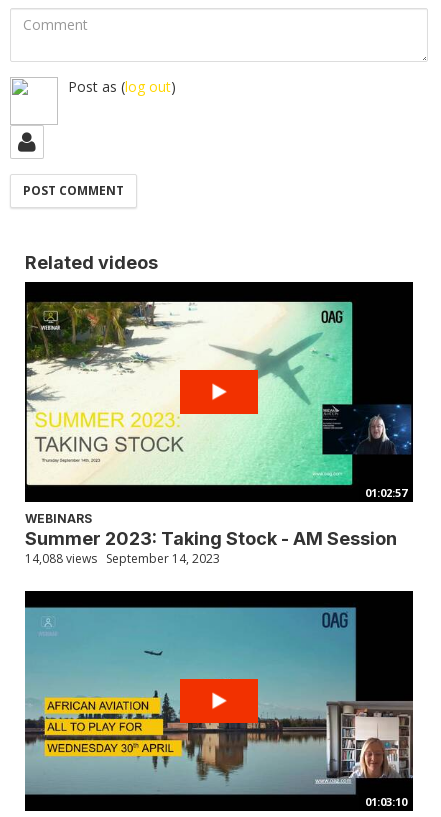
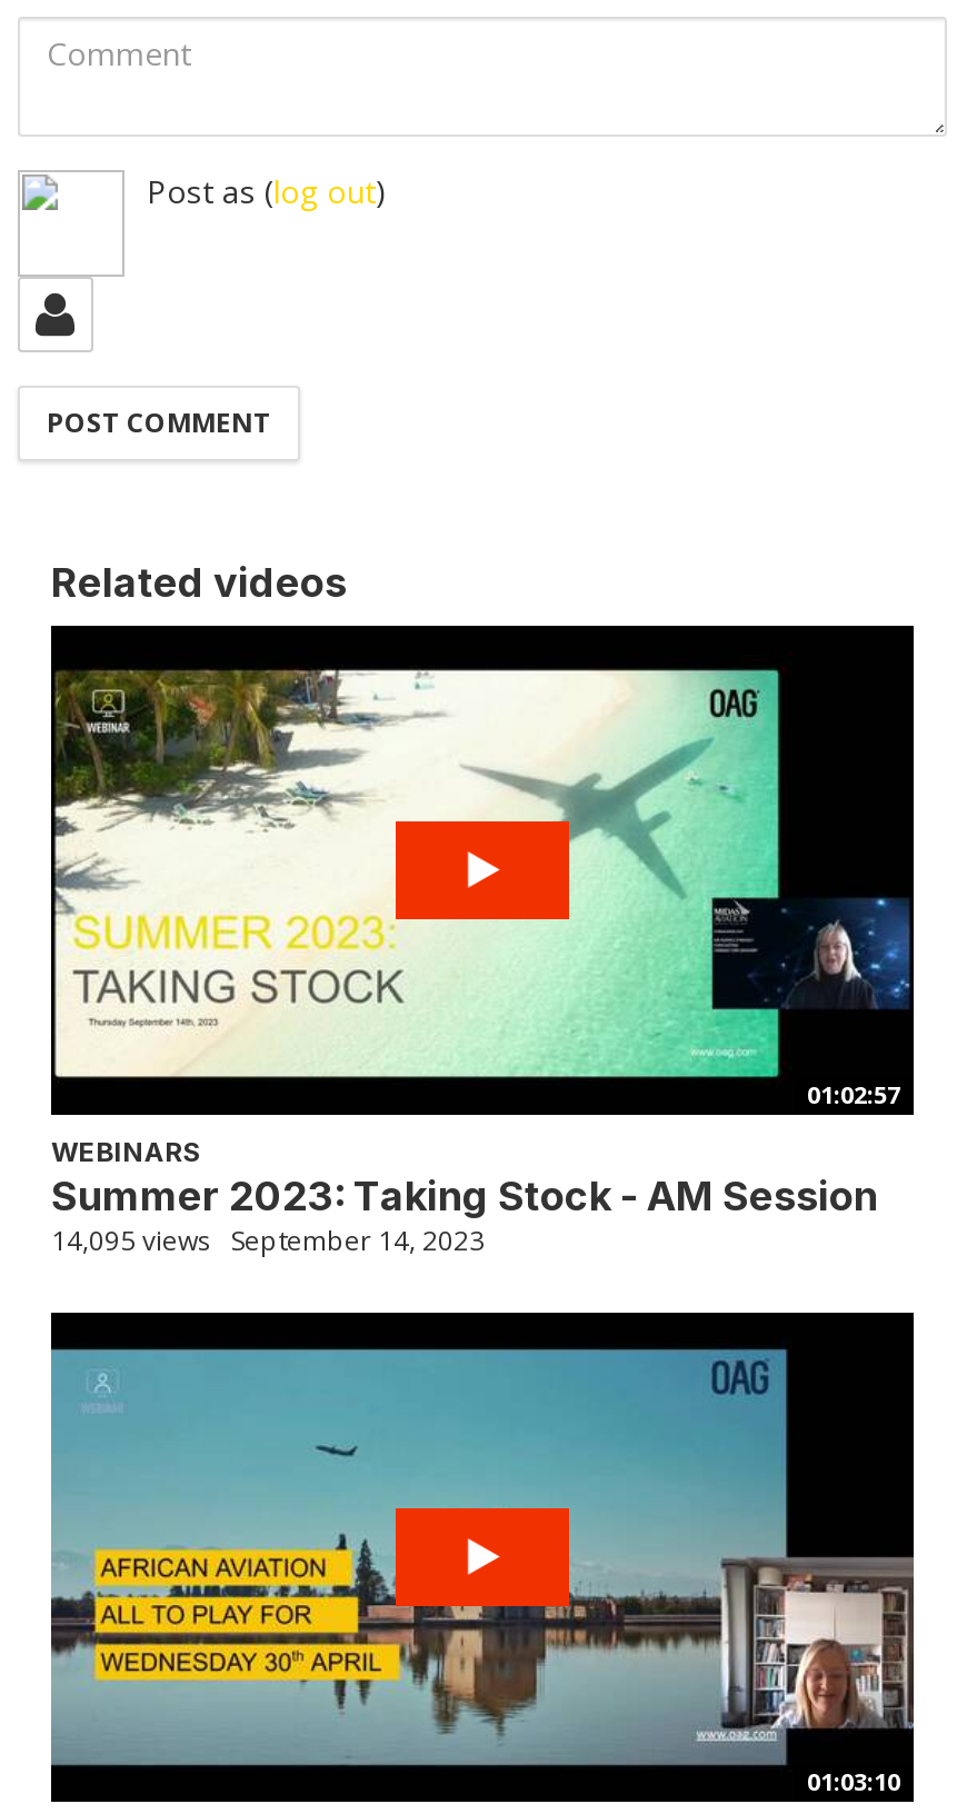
[25,550,220,567] 14,088 views September 14, 2023 -> [51,1222,485,1259] 14,095 views September 14, 2023

